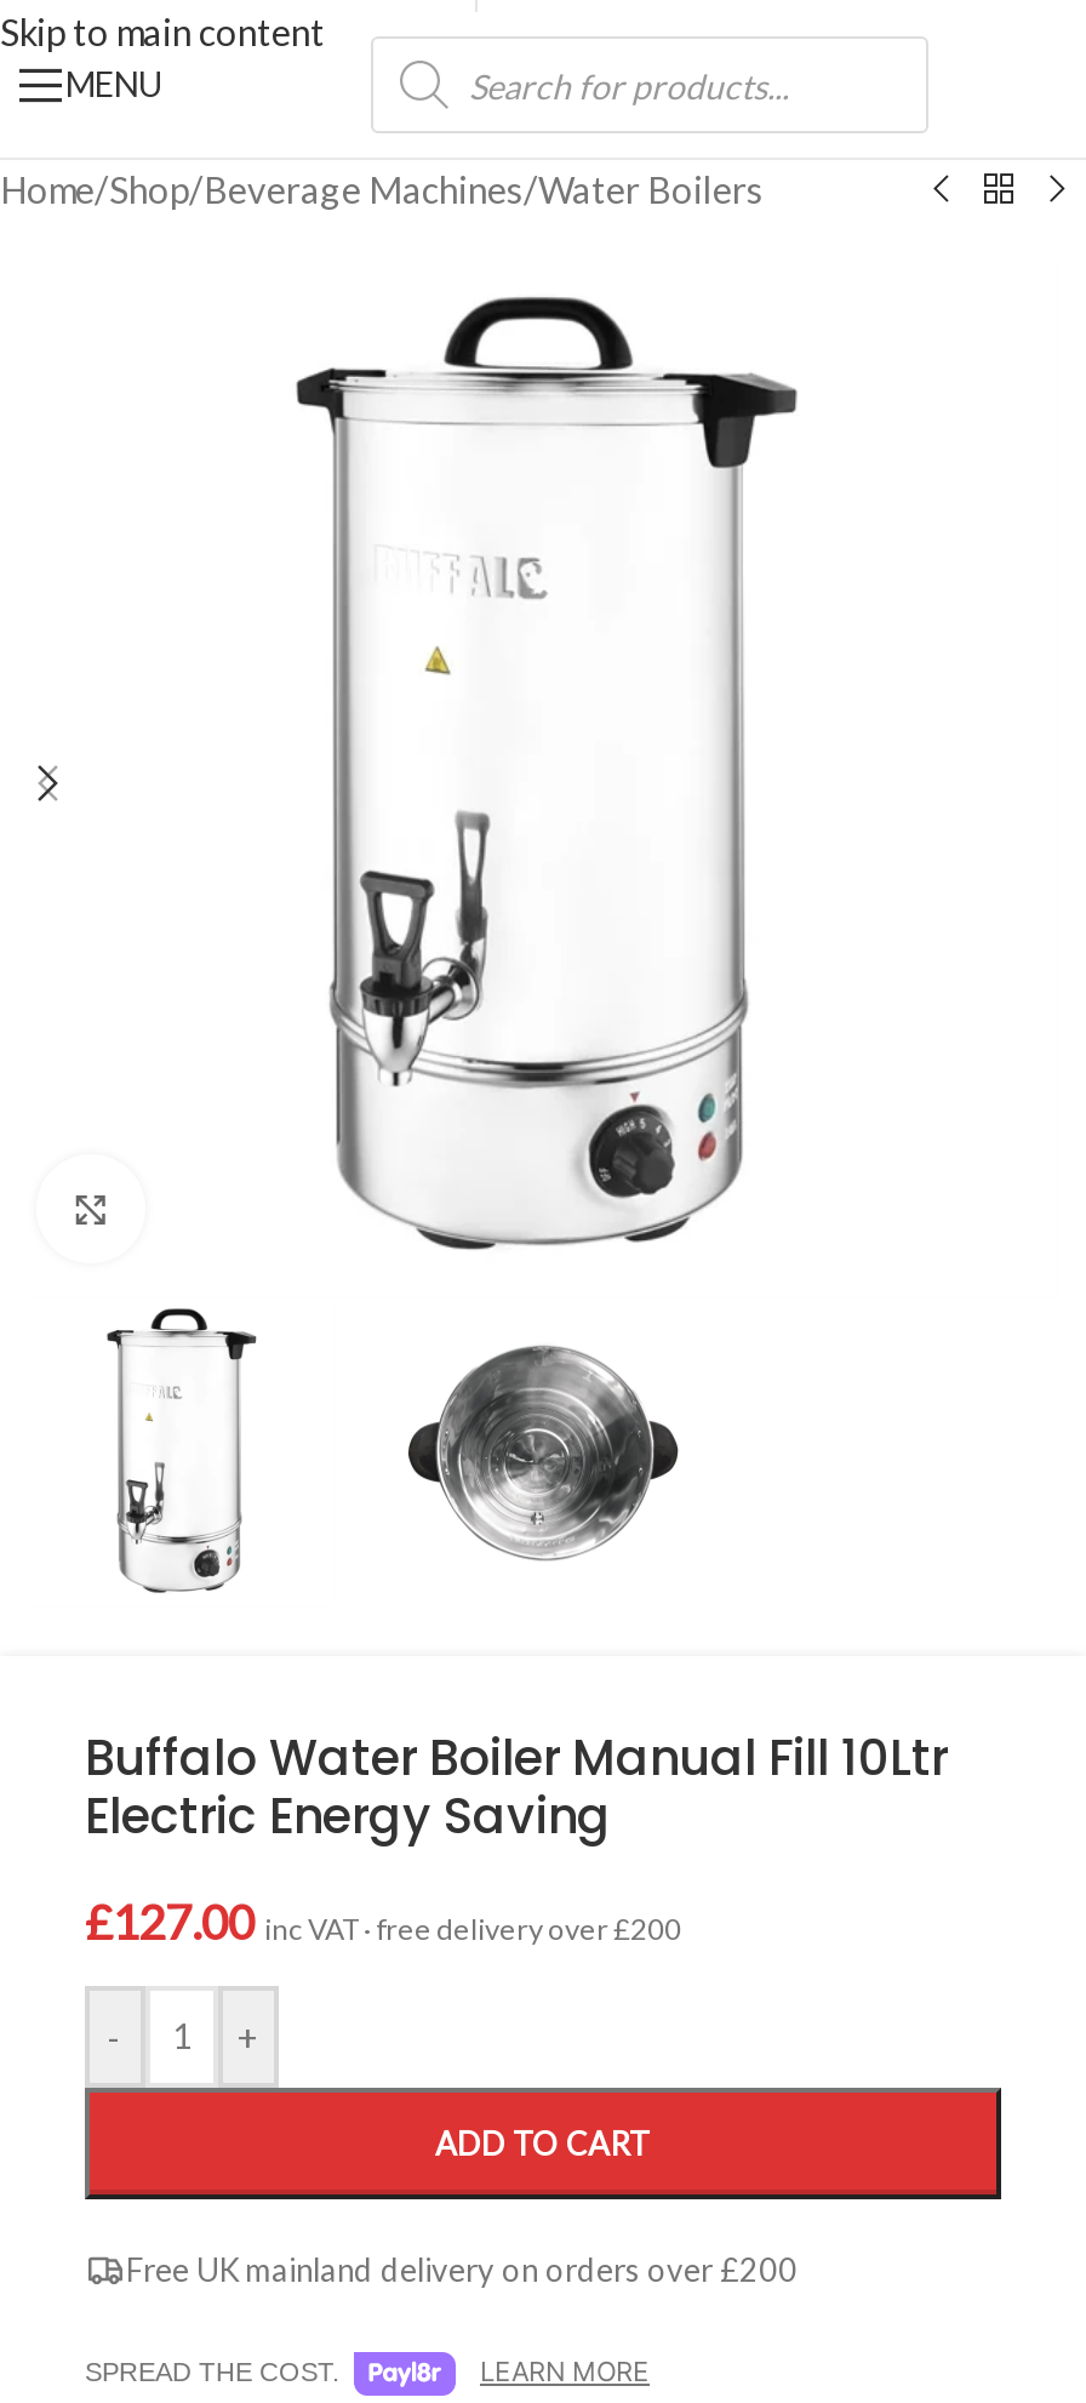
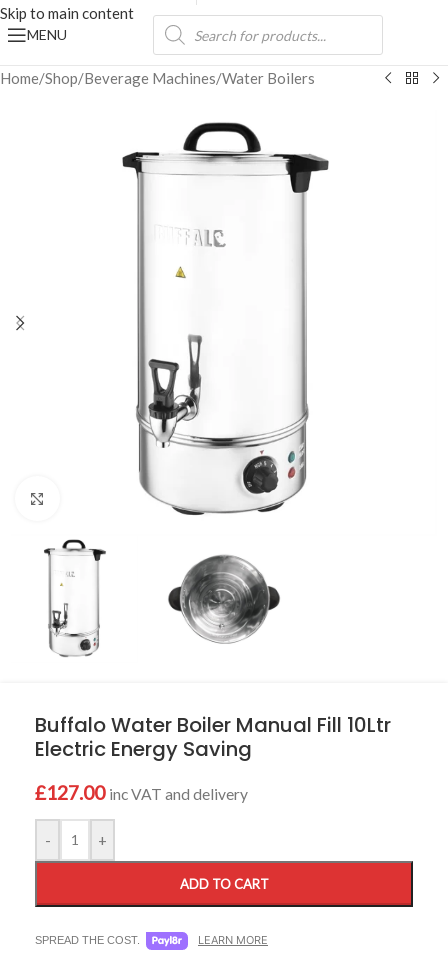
[85,1895,681,1950] £127.00 inc VAT · free delivery over £200 -> [35,781,248,804] £127.00 inc VAT and delivery
[126,2251,798,2290] Free UK mainland delivery on orders over £200 -> none

